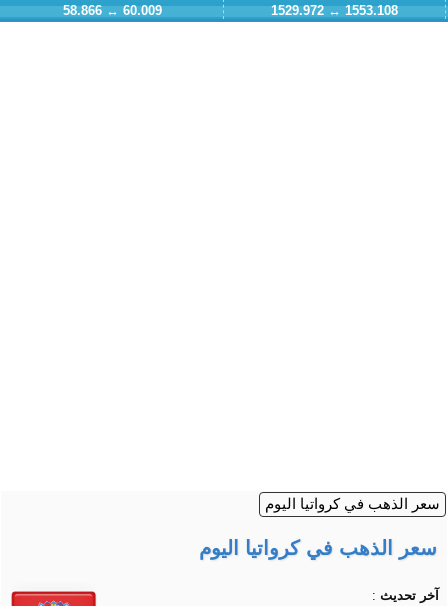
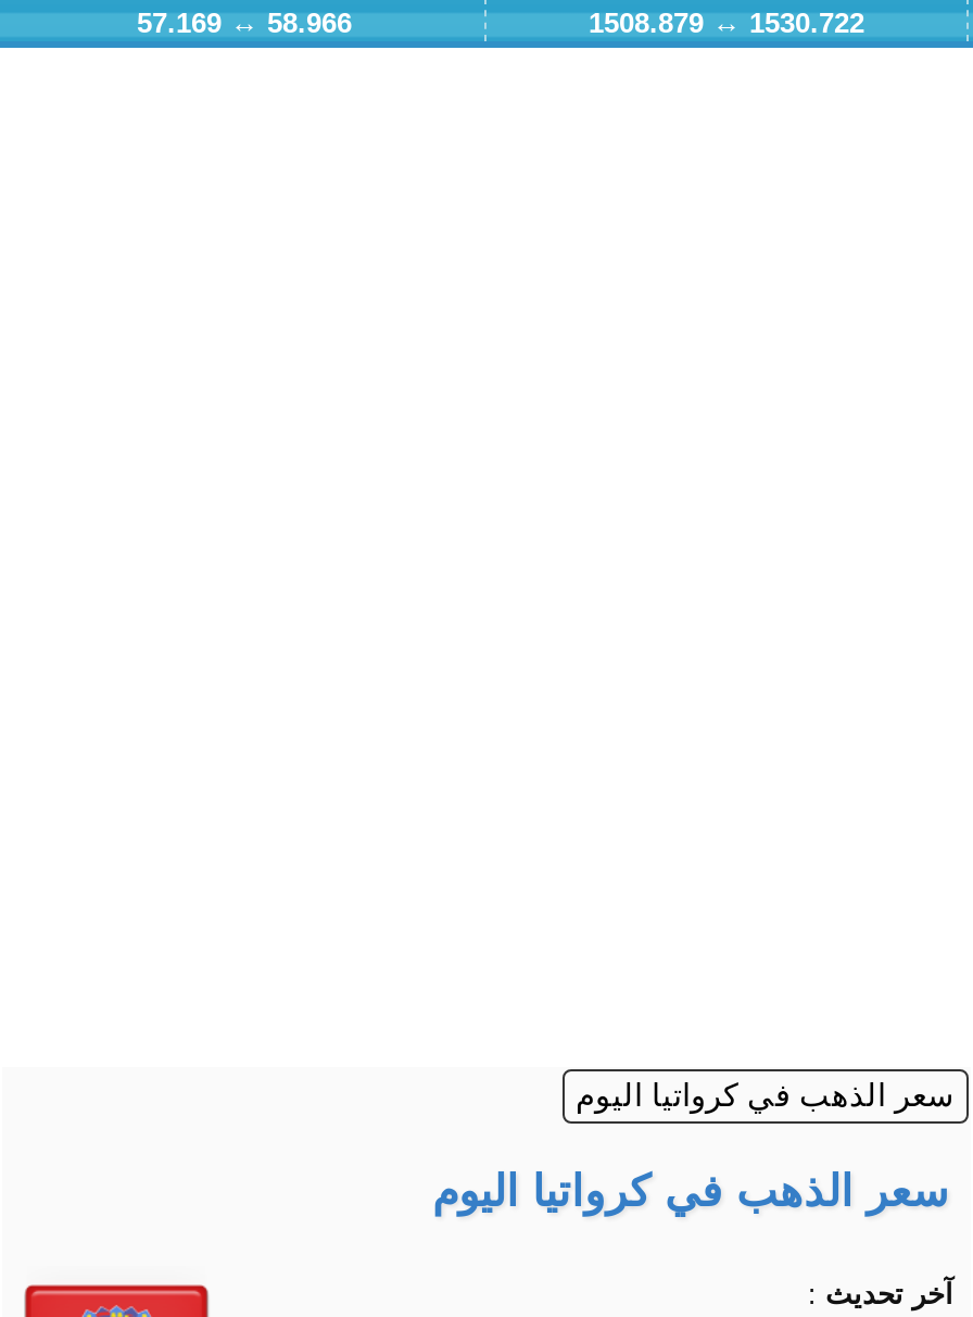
[63,3,102,18] 58.866 -> [137,7,222,39] 57.169
[123,3,162,18] 60.009 -> [267,7,352,39] 58.966
[271,3,324,18] 1529.972 -> [589,7,704,39] 1508.879
[345,3,398,18] 1553.108 -> [749,7,864,39] 1530.722

